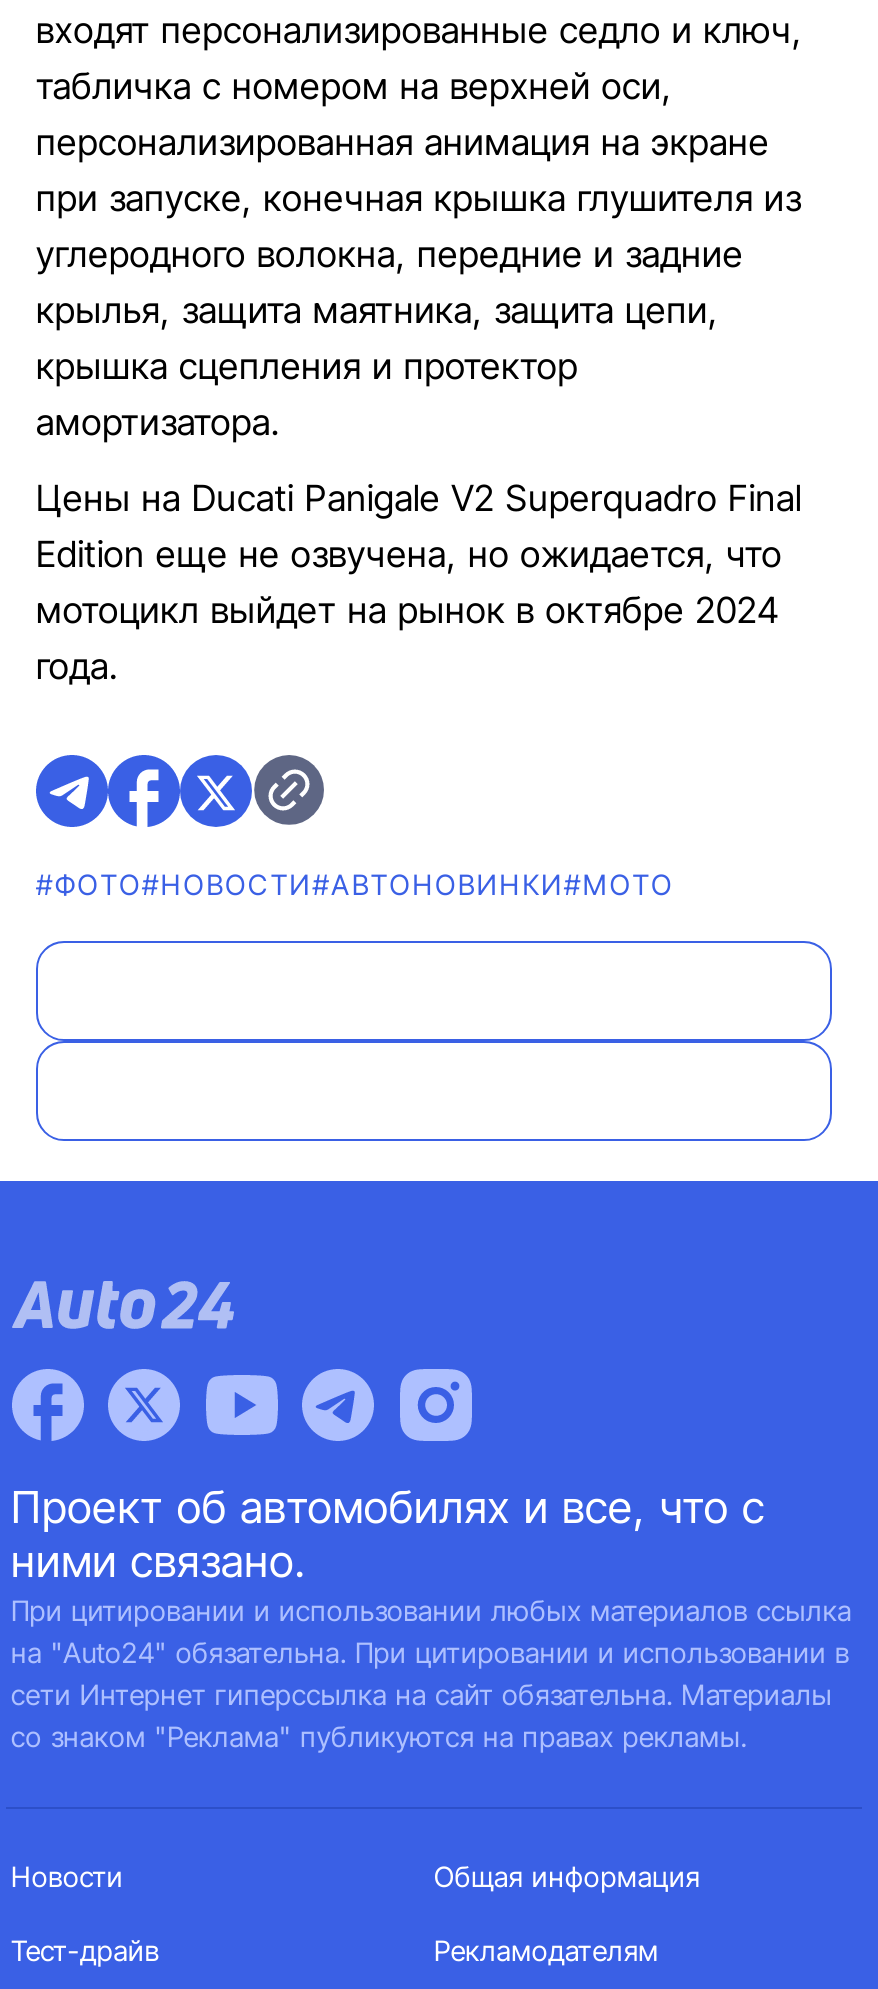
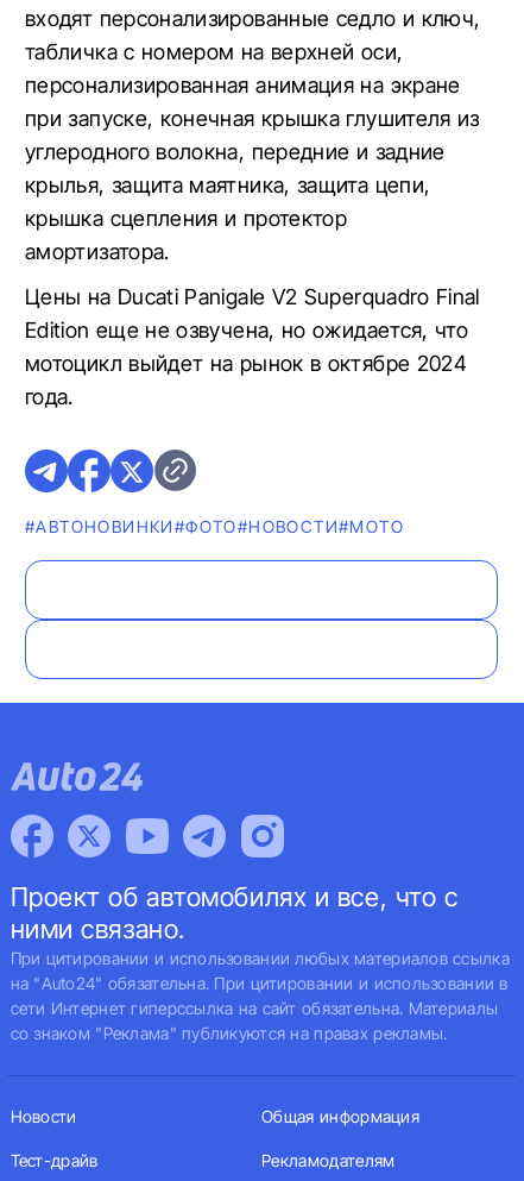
[36,867,674,901] #ФОТО#НОВОСТИ#AВТОНОВИНКИ#МОТО -> [25,516,404,536] #AВТОНОВИНКИ#ФОТО#НОВОСТИ#МОТО

